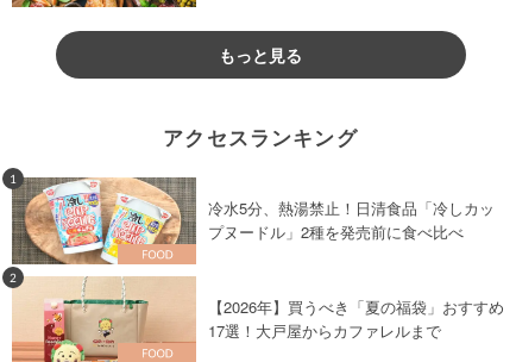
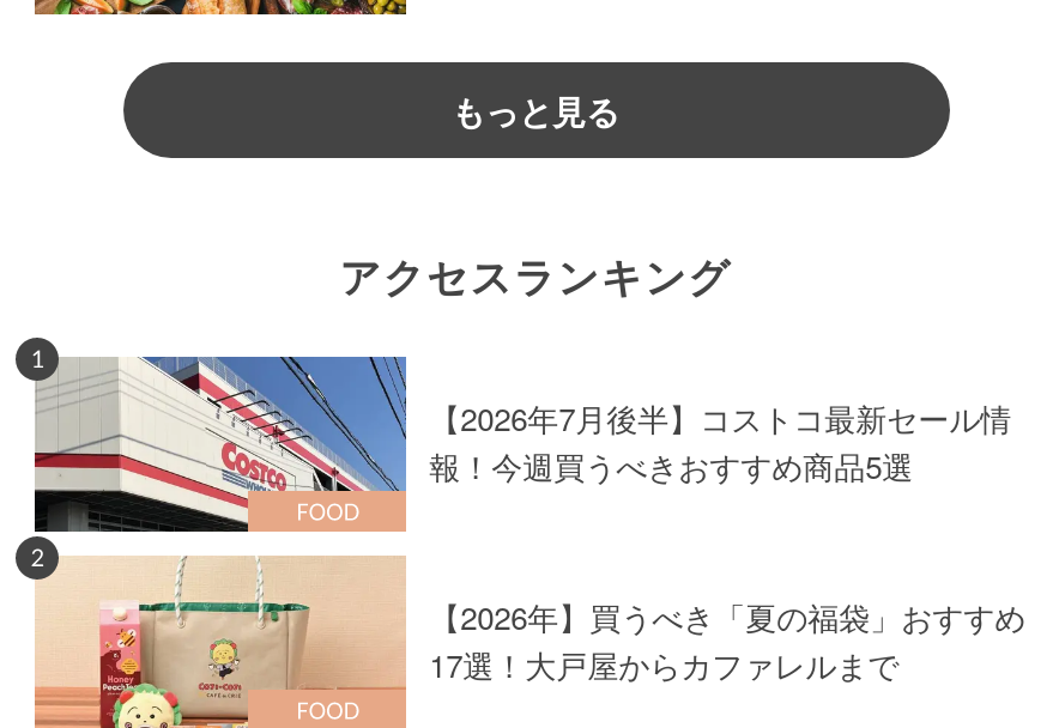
[11,176,494,266] [image] | 冷水5分、熱湯禁止！日清食品「冷しカッ | プヌードル」2種を発売前に食べ比べ -> [32,354,1012,534] [image] | 【2026年7月後半】コストコ最新セール情 | 報！今週買うべきおすすめ商品5選

